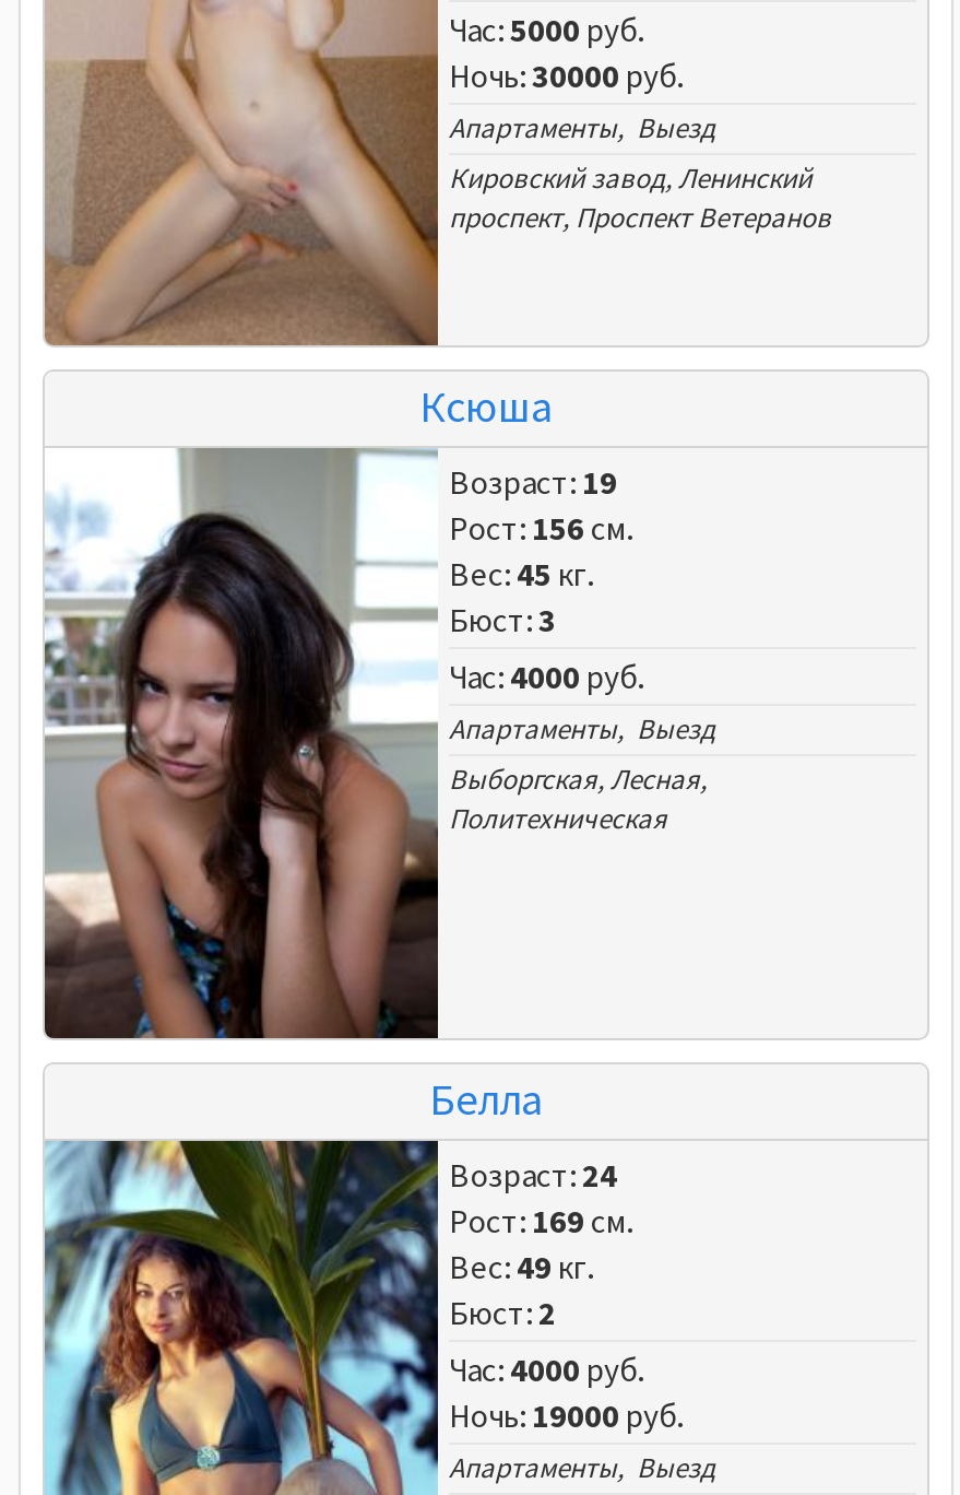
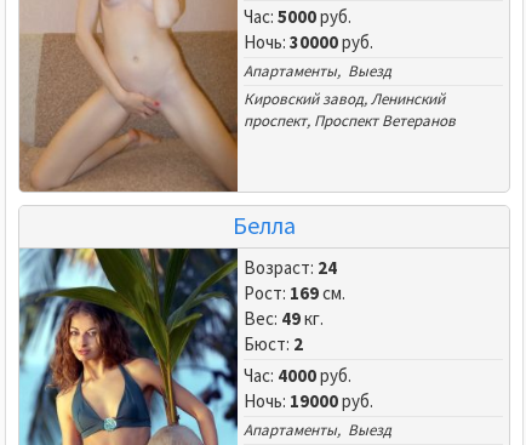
[43,378,722,1040] [image] | Ксюша | Возраст: 19 | Рост: 156 см. | Вес: 45 кг. | Бюст:3 | Час: 4000 руб. | Апартаменты, Выезд | Выборгская, Лесная, | Политехническая -> none

